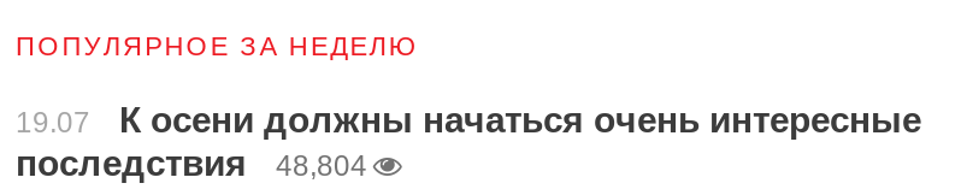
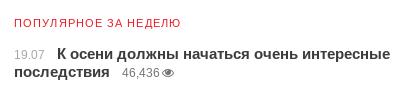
[16,141,367,182] последствия 48,804 -> [14,63,160,80] последствия 46,436

